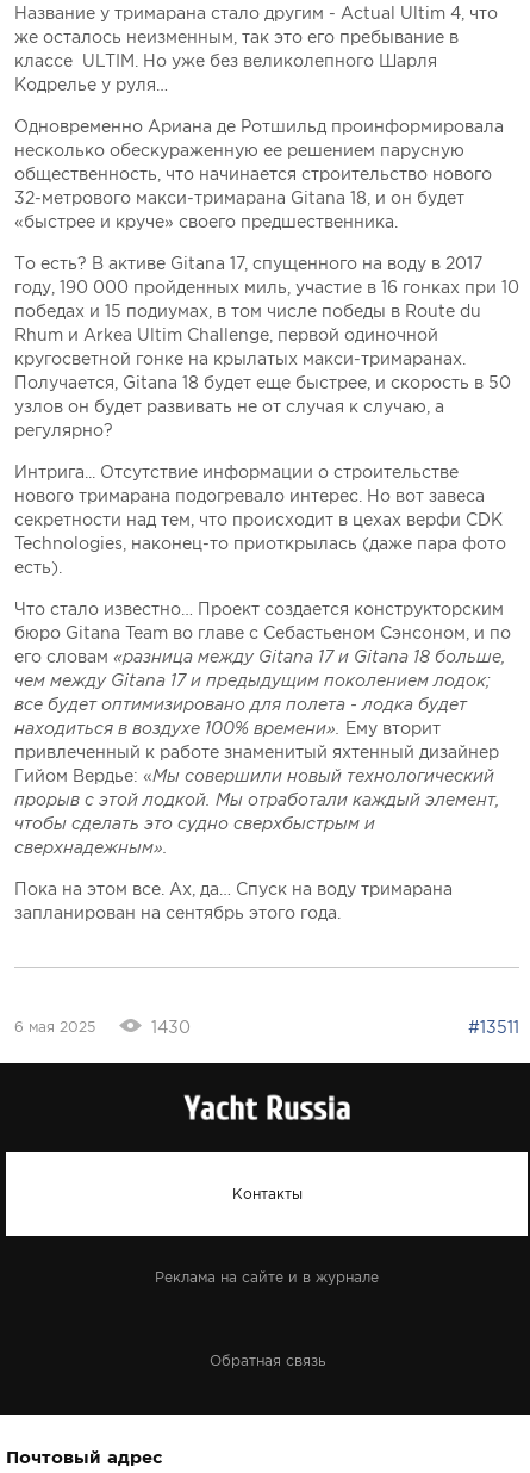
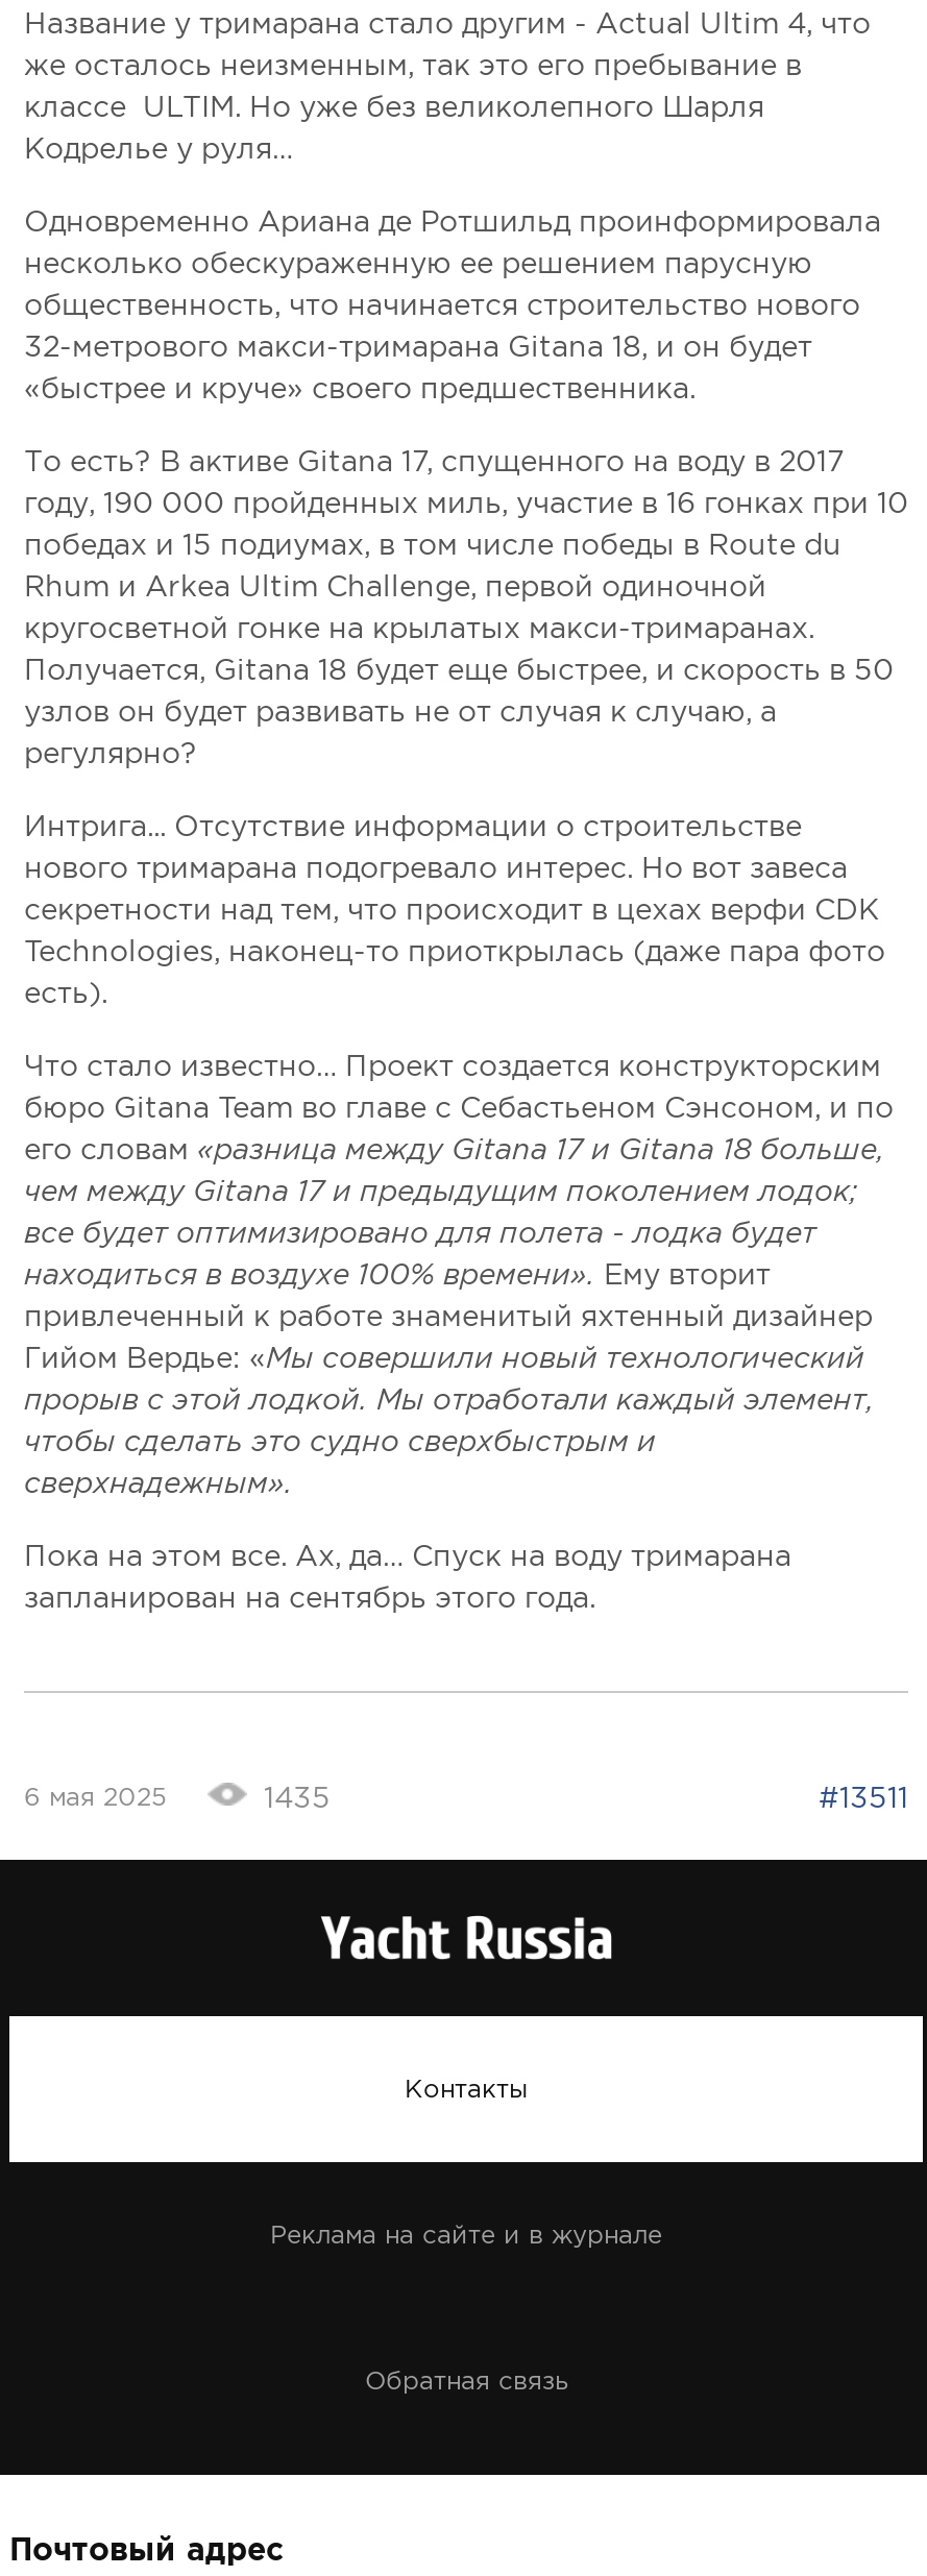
[151,1018,191,1037] 1430 -> [264,1781,331,1814] 1435

